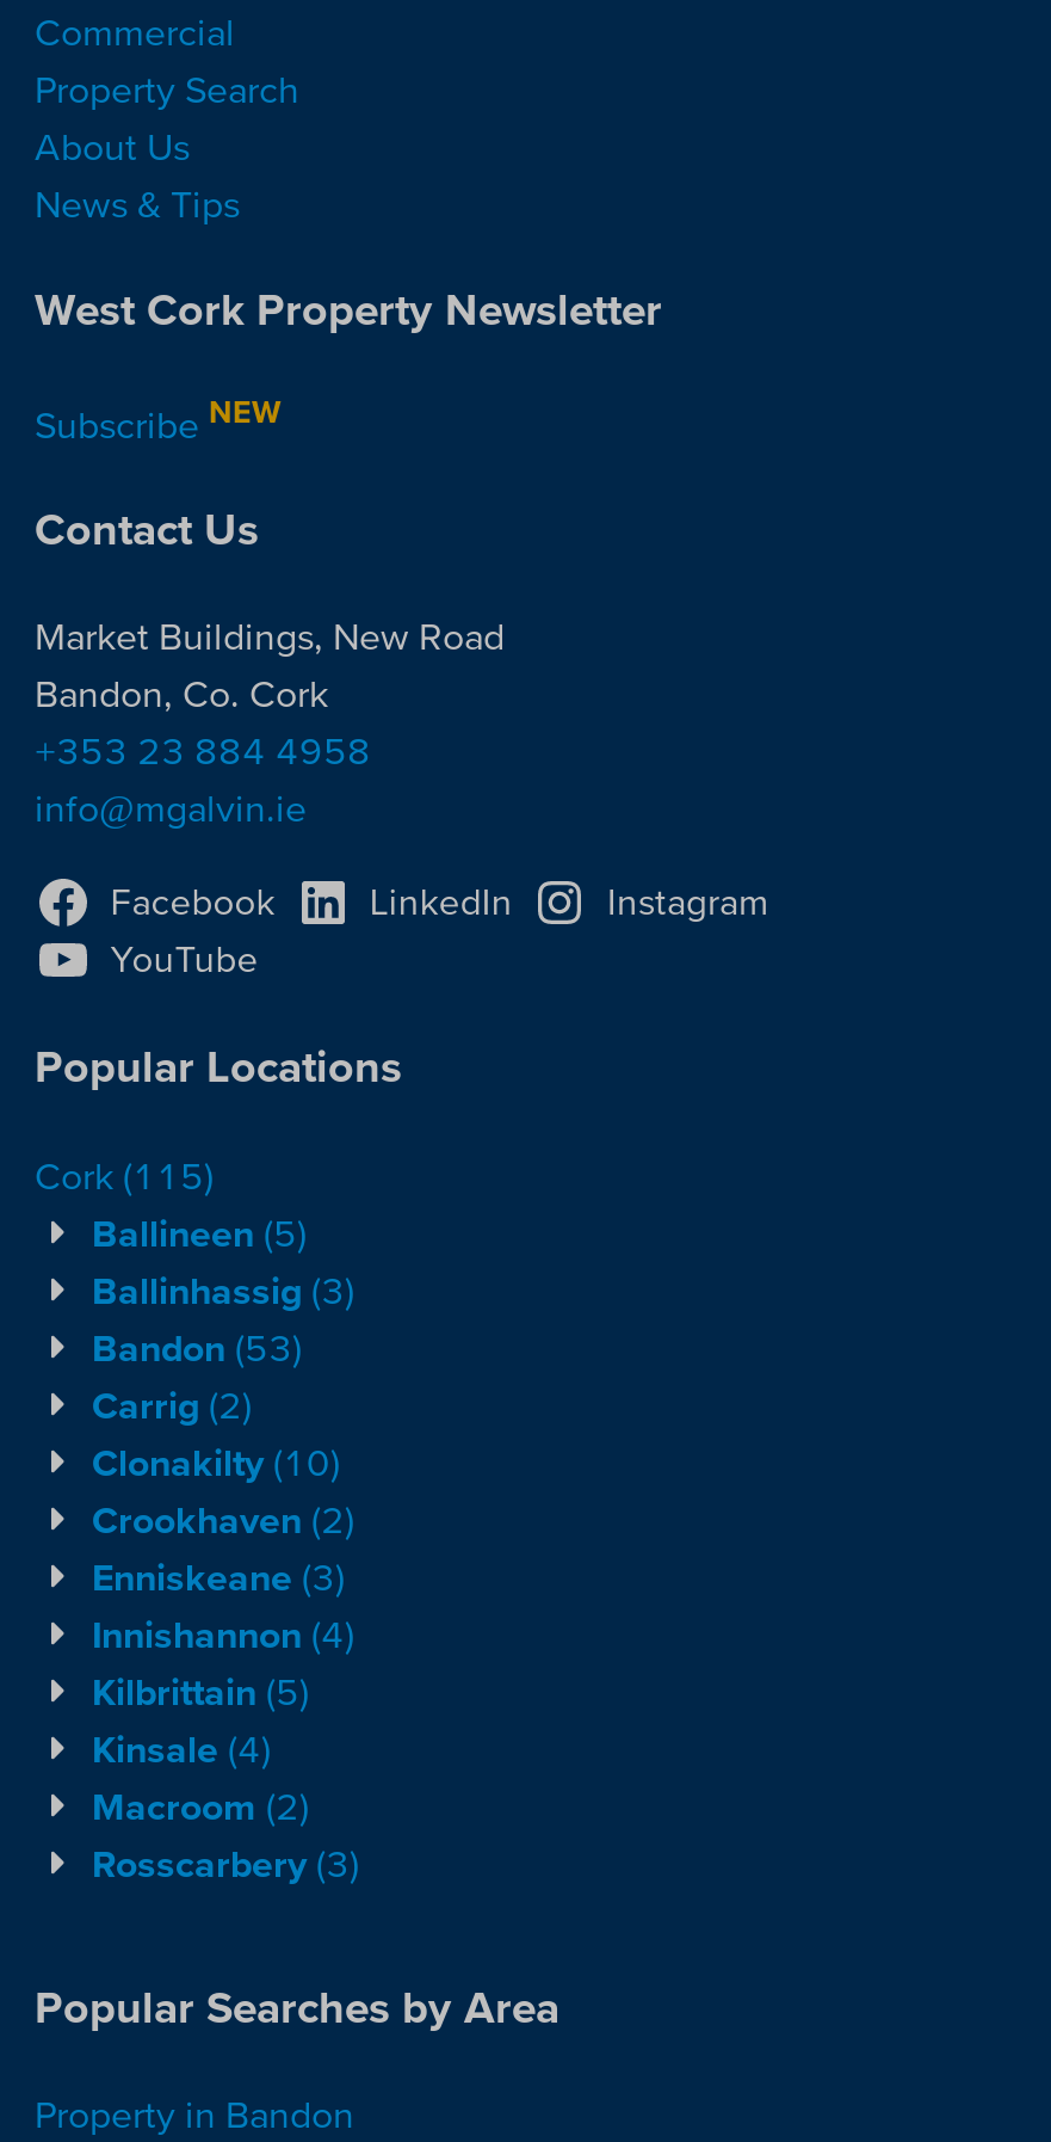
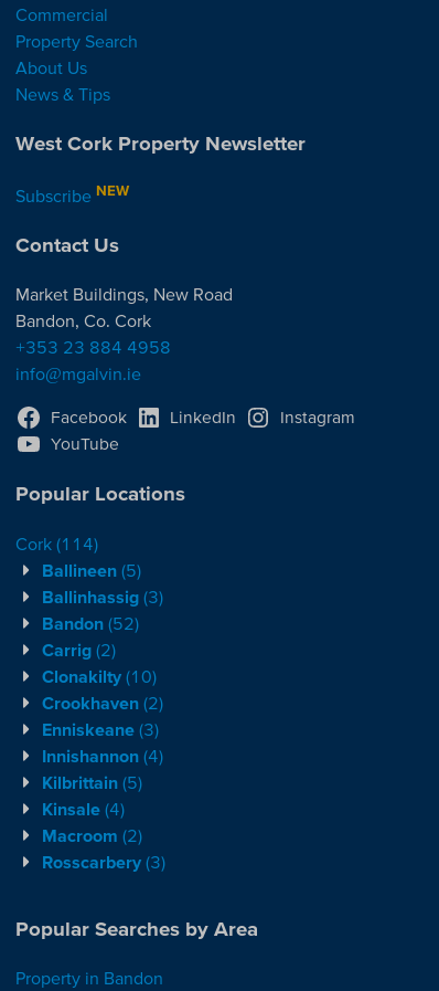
[35,1153,214,1196] Cork (115) -> [15,534,98,553] Cork (114)
[92,1325,302,1368] Bandon (53) -> [42,613,139,633] Bandon (52)

